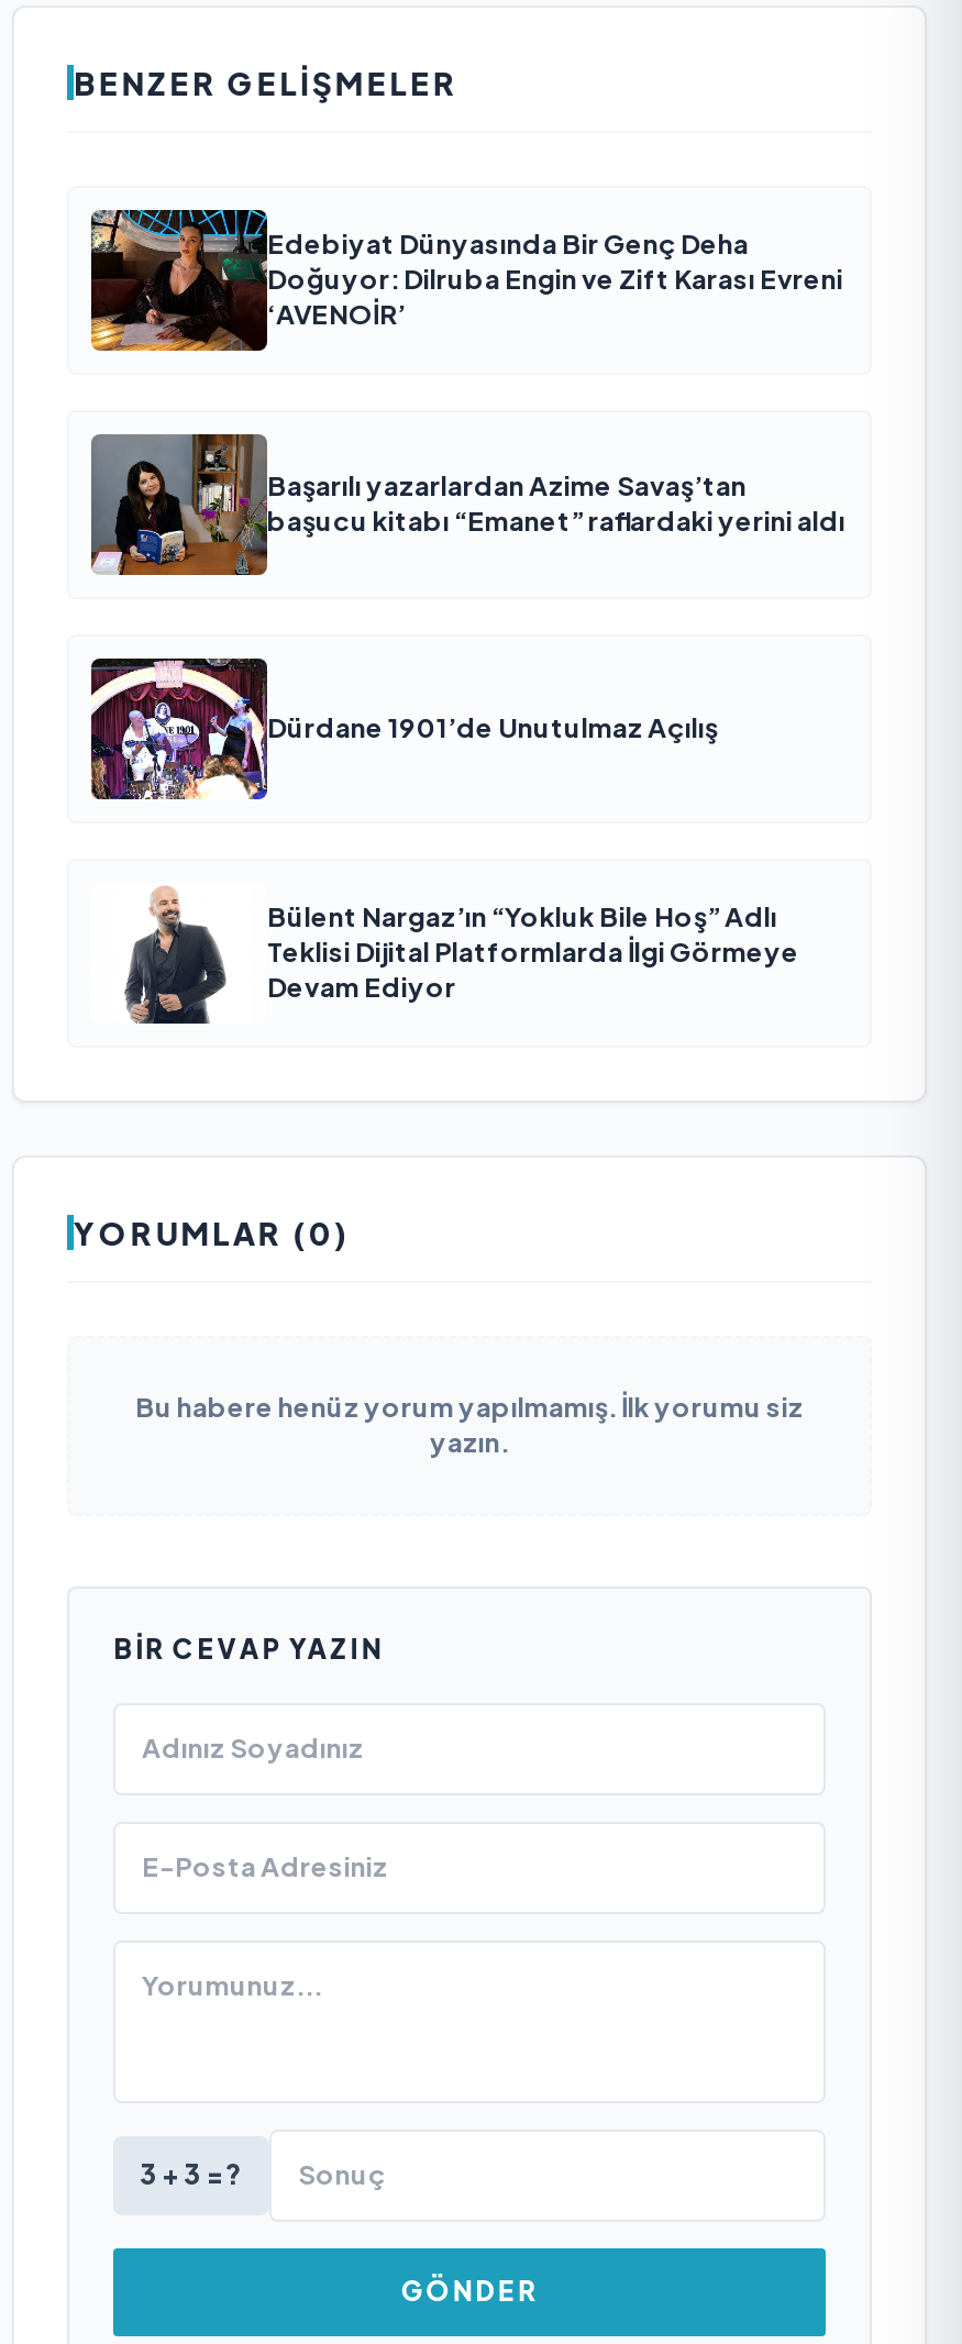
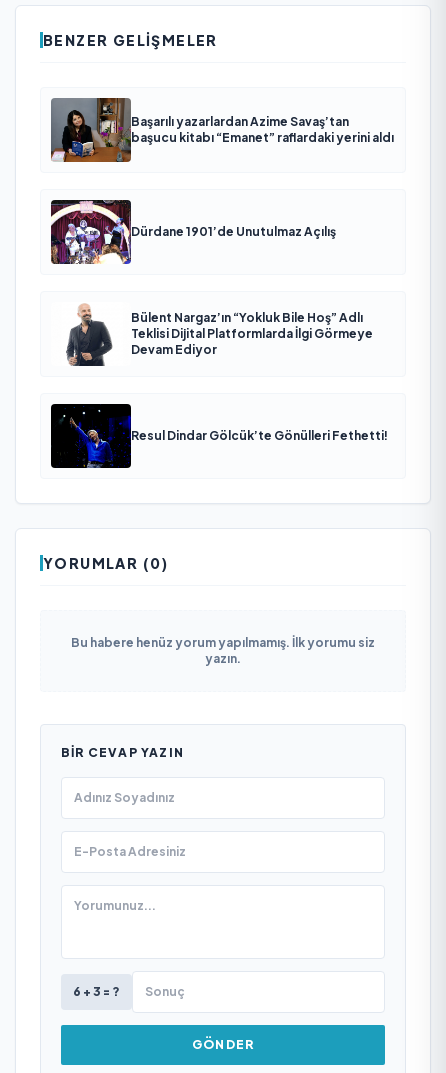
[89,208,843,353] [image] | Edebiyat Dünyasında Bir Genç Deha | Doğuyor: Dilruba Engin ve Zift Karası Evreni | ‘AVENOİR’ -> none
moved [91,430,845,1005] -> [51,96,394,357]: [image] | Başarılı yazarlardan Azime Savaş’tan | başucu kitabı “Emanet” raflardaki yerini aldı | Bülent Nargaz’ın “Yokluk Bile Hoş” Adlı | Teklisi Dijital Platformlarda İlgi Görmeye | Devam Ediyor
none -> [50,403,388,469] [image] | Resul Dindar Gölcük’te Gönülleri Fethetti!
[140,2159,243,2192] 3 + 3 = ? -> [73,984,120,999] 6 + 3 = ?

